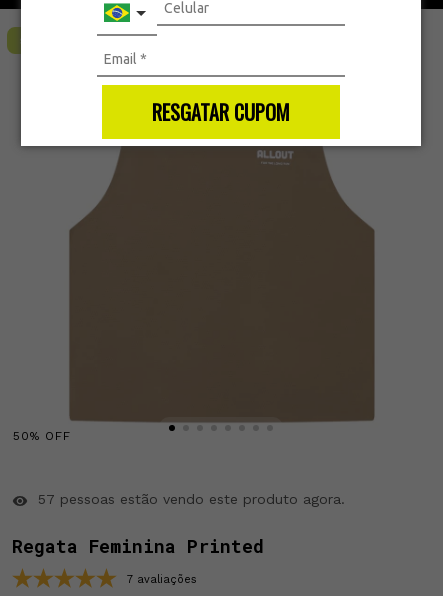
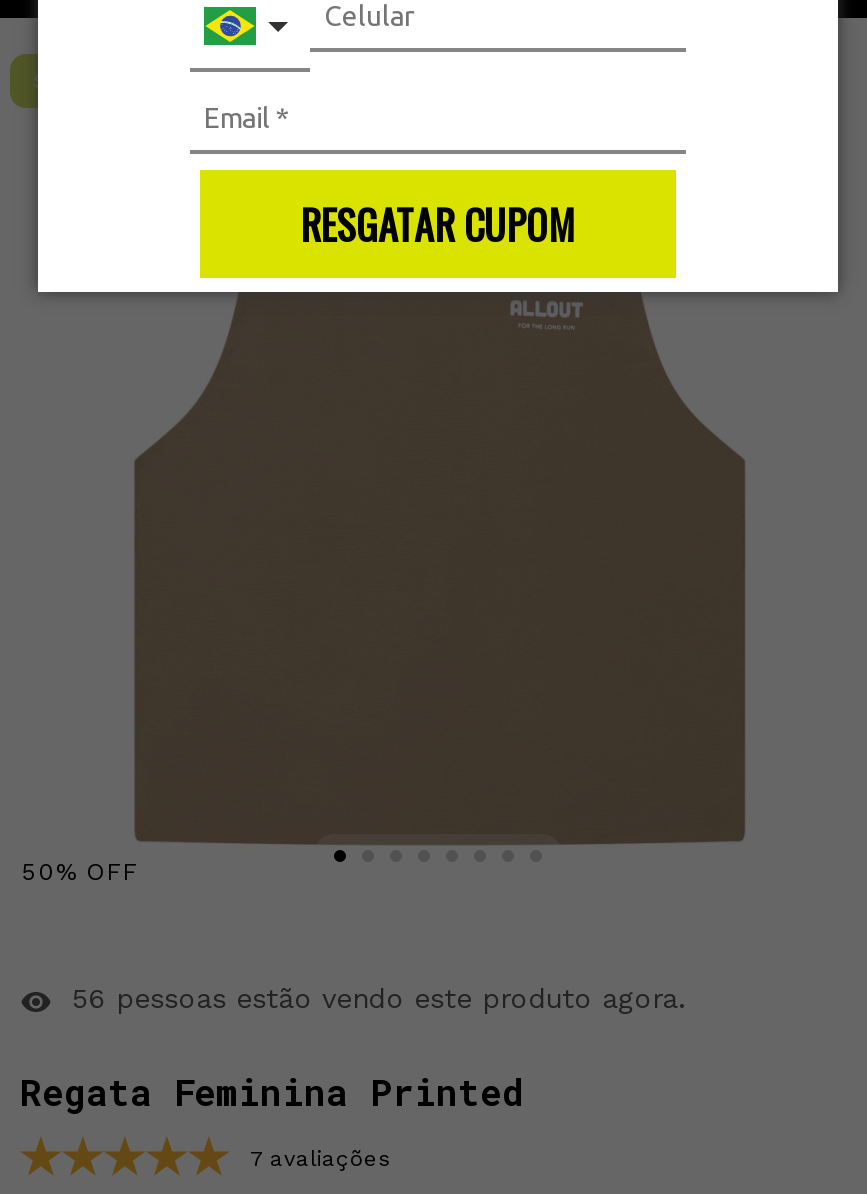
[38,491,345,507] 57 pessoas estão vendo este produto agora. -> [72,982,686,1014] 56 pessoas estão vendo este produto agora.

